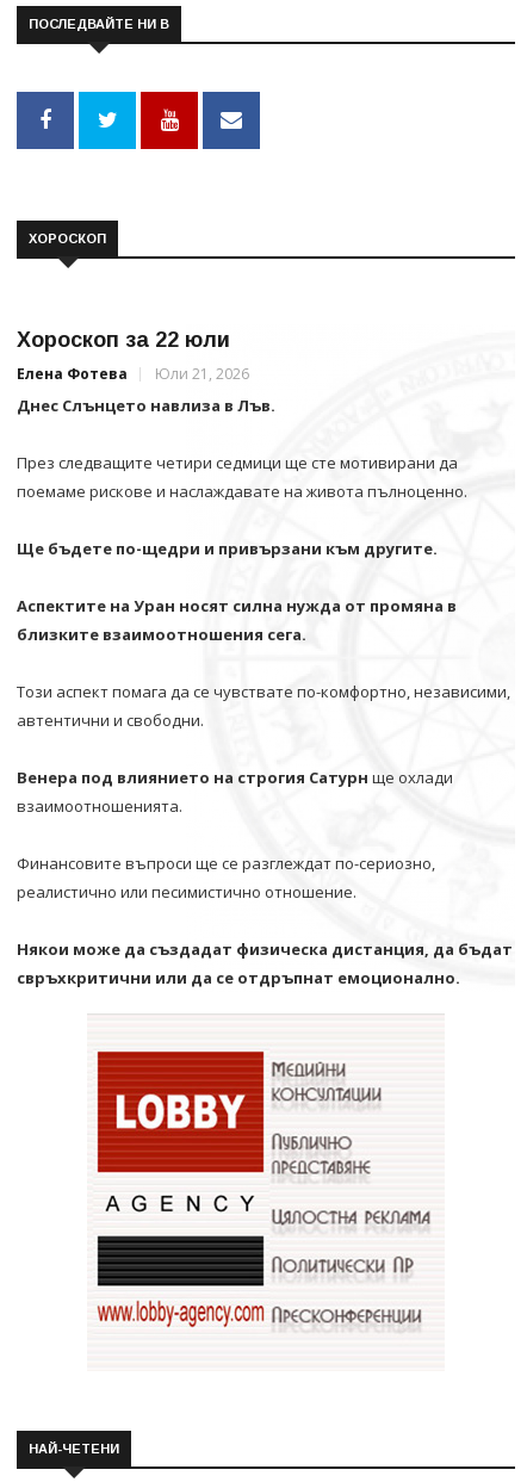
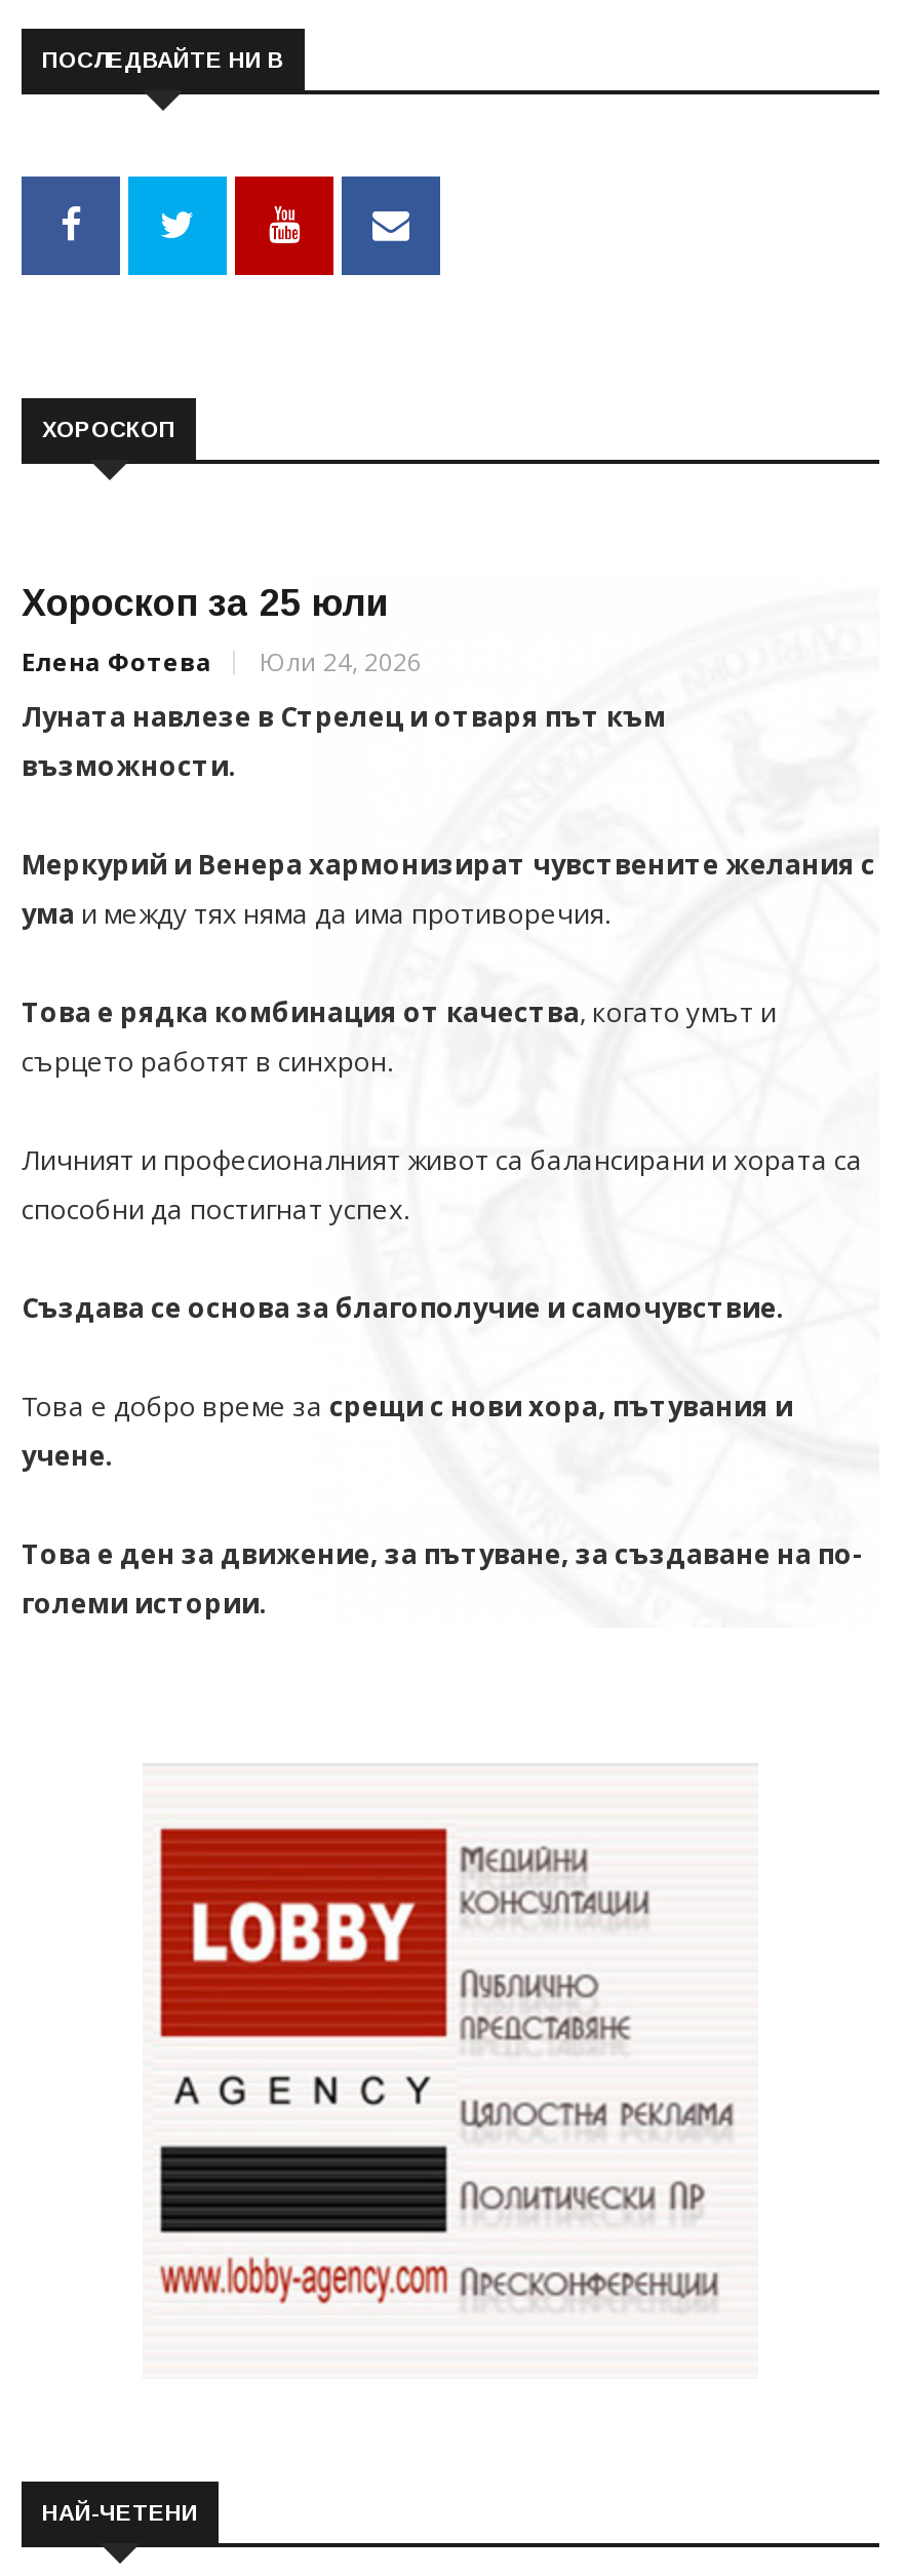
[17,328,230,351] Хороскоп за 22 юли -> [22,582,389,623] Хороскоп за 25 юли
[17,363,513,988] Юли 21, 2026 | Днес Слънцето навлиза в Лъв. | През следващите четири седмици ще сте мотивирани да | поемаме рискове и наслаждавате на живота пълноценно. | Ще бъдете по-щедри и привързани към другите. | Аспектите на Уран носят силна нужда от промяна в | близките взаимоотношения сега. | Този аспект помага да се чувствате по-комфортно, независими, | автентични и свободни. | Венера под влиянието на строгия Сатурн ще охлади | взаимоотношенията. | Финансовите въпроси ще се разглеждат по-сериозно, | реалистично или песимистично отношение. | Някои може да създадат физическа дистанция, да бъдат | свръхкритични или да се отдръпнат емоционално. -> [22,644,875,1621] Юли 24, 2026 | Луната навлезе в Стрелец и отваря път към | възможности. | Меркурий и Венера хармонизират чувствените желания с | ума и между тях няма да има противоречия. | Това е рядка комбинация от качества, когато умът и | сърцето работят в синхрон. | Личният и професионалният живот са балансирани и хората са | способни да постигнат успех. | Създава се основа за благополучие и самочувствие. | Това е добро време за срещи с нови хора, пътувания и | учене. | Това е ден за движение, за пътуване, за създаване на по- | големи истории.

